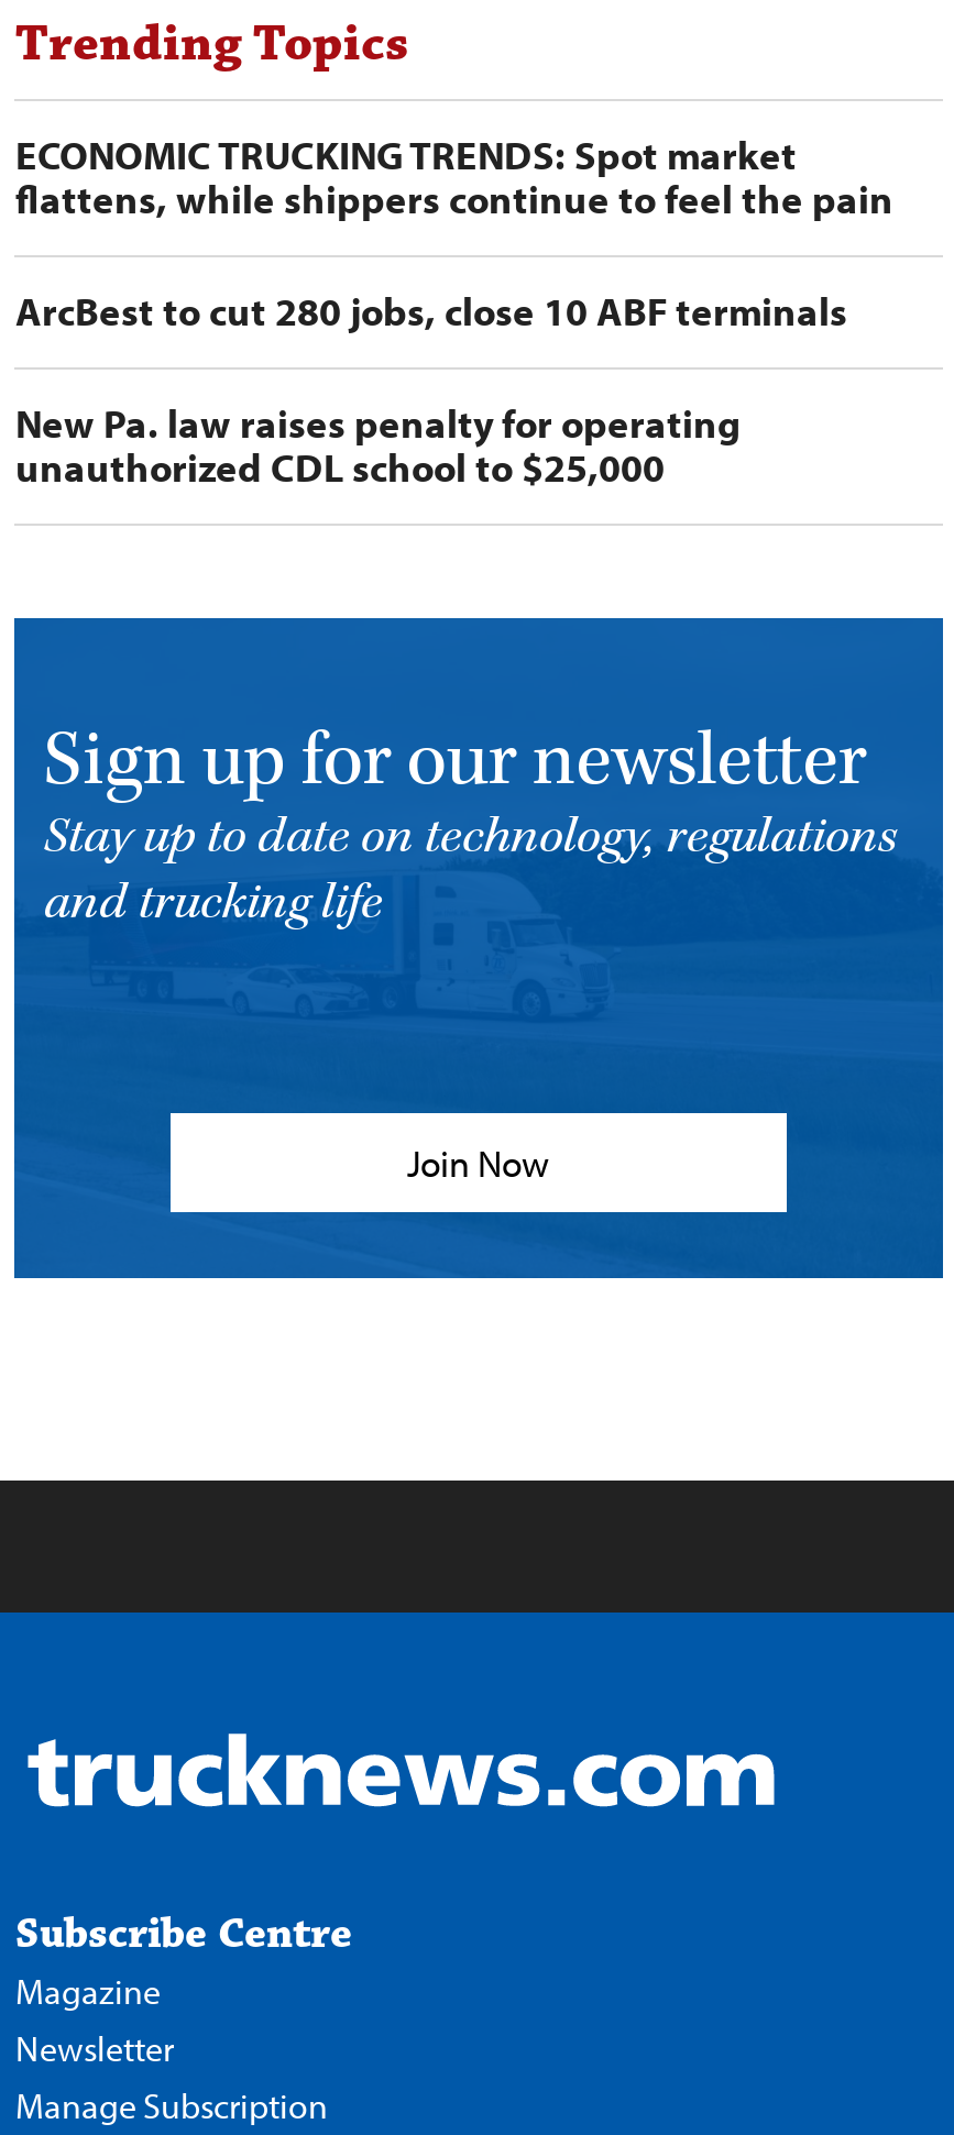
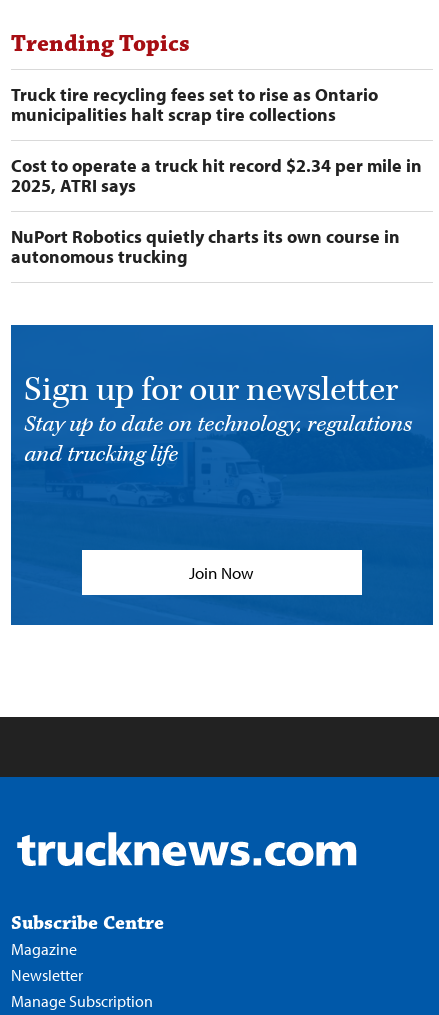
[15,129,893,224] ECONOMIC TRUCKING TRENDS: Spot market | flattens, while shippers continue to feel the pain -> [11,83,378,126] Truck tire recycling fees set to rise as Ontario | municipalities halt scrap tire collections
[15,285,847,336] ArcBest to cut 280 jobs, close 10 ABF terminals -> [11,154,422,197] Cost to operate a truck hit record $2.34 per mile in | 2025, ATRI says
[15,397,741,492] New Pa. law raises penalty for operating | unauthorized CDL school to $25,000 -> [11,225,400,268] NuPort Robotics quietly charts its own course in | autonomous trucking

